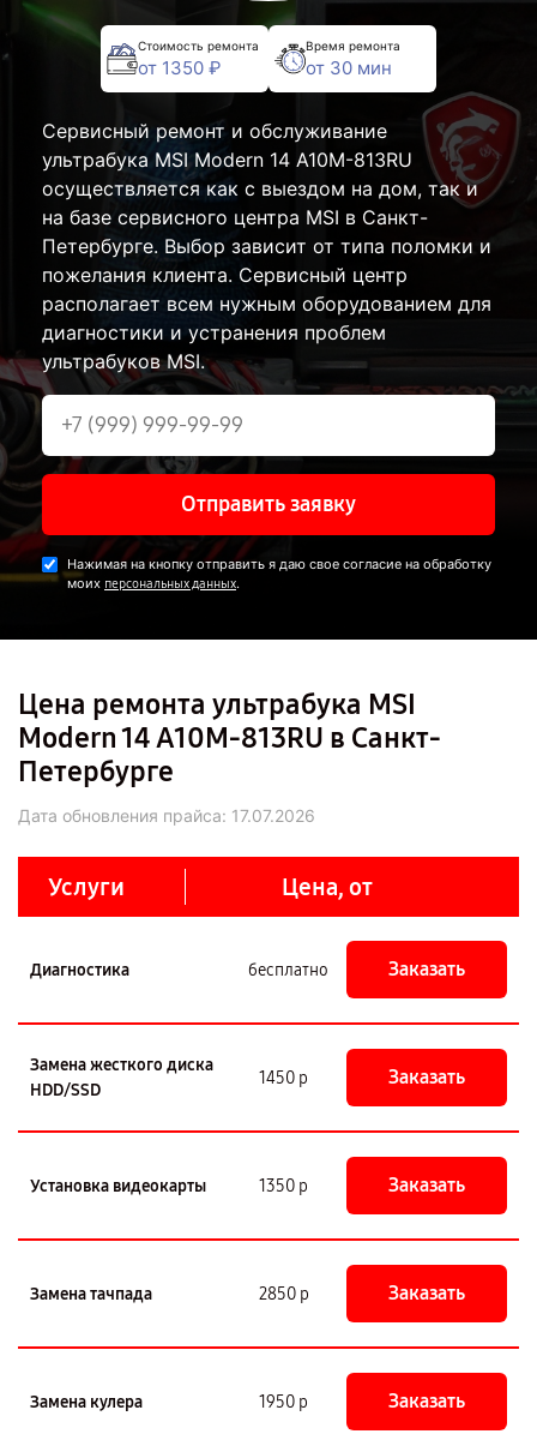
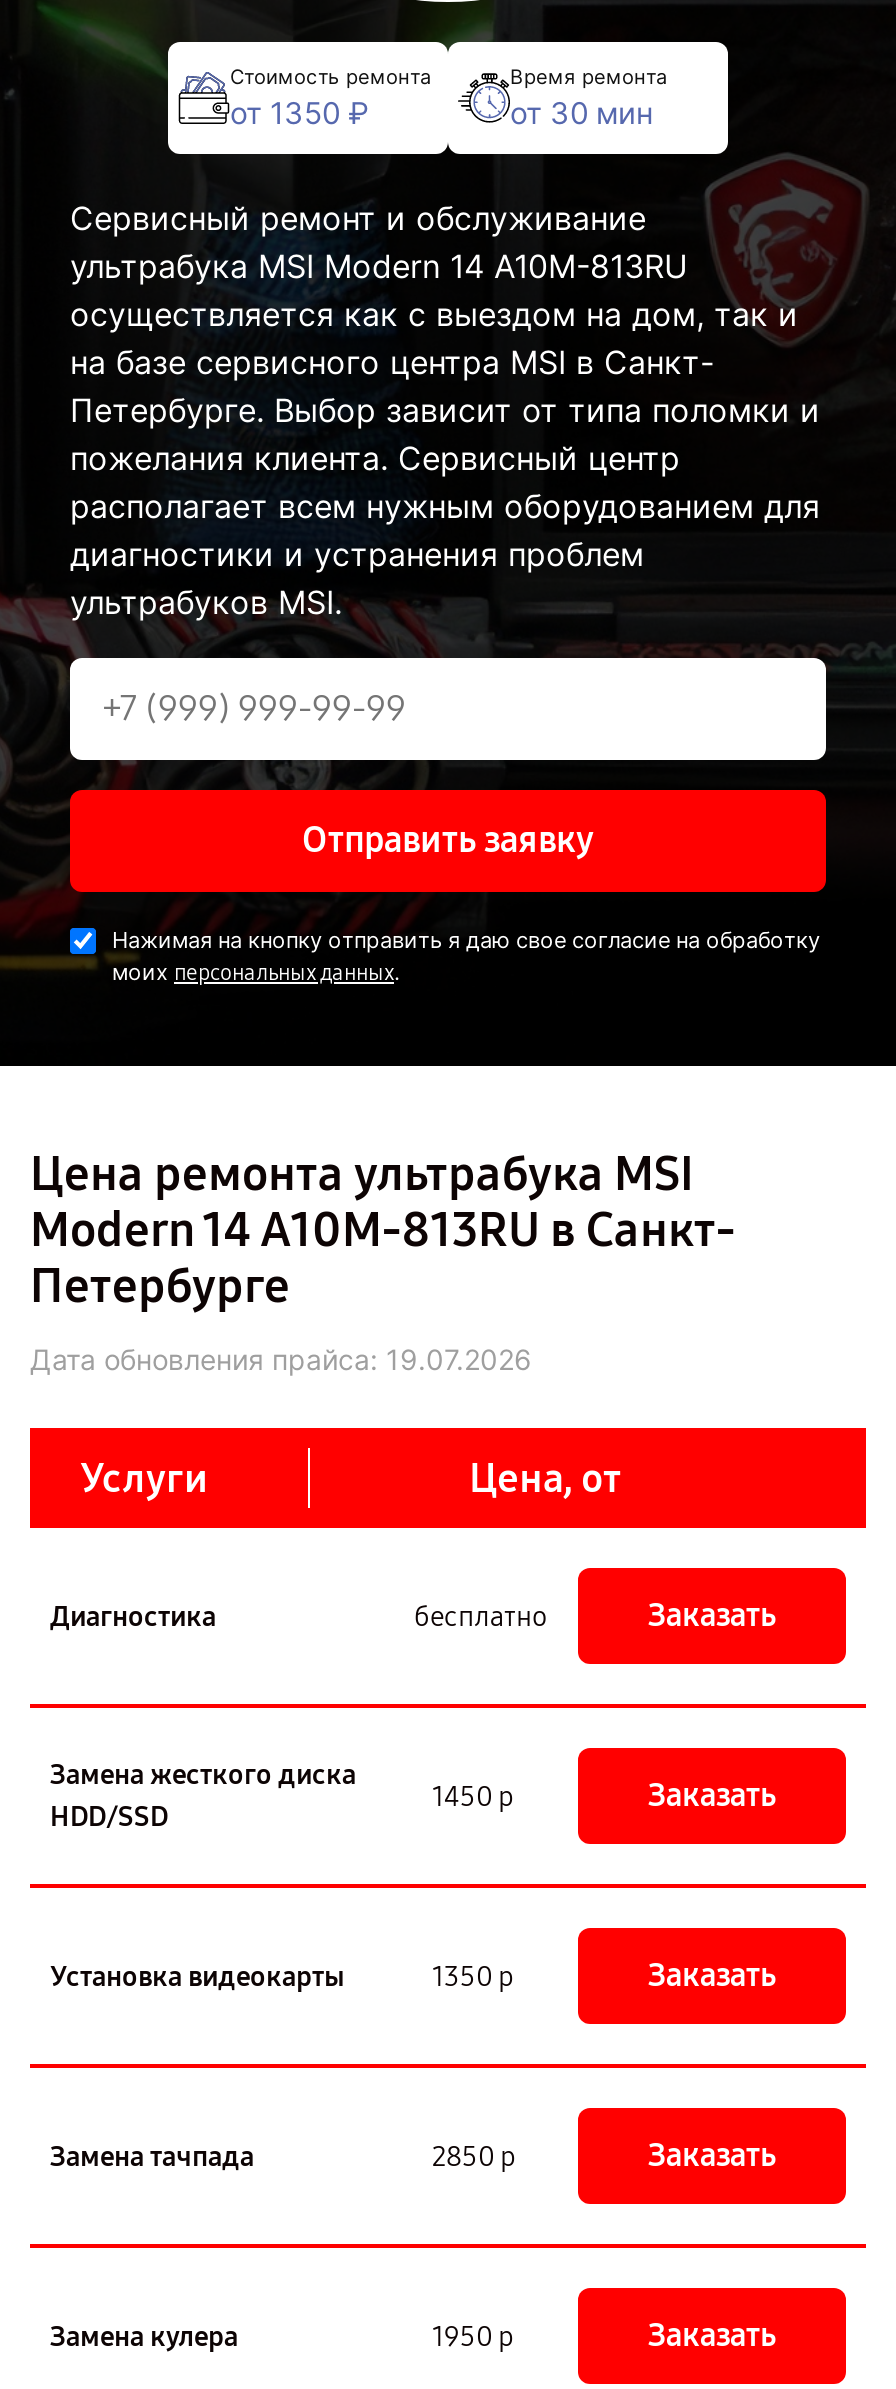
[18,805,315,826] Дата обновления прайса: 17.07.2026 -> [30,1342,532,1376] Дата обновления прайса: 19.07.2026

